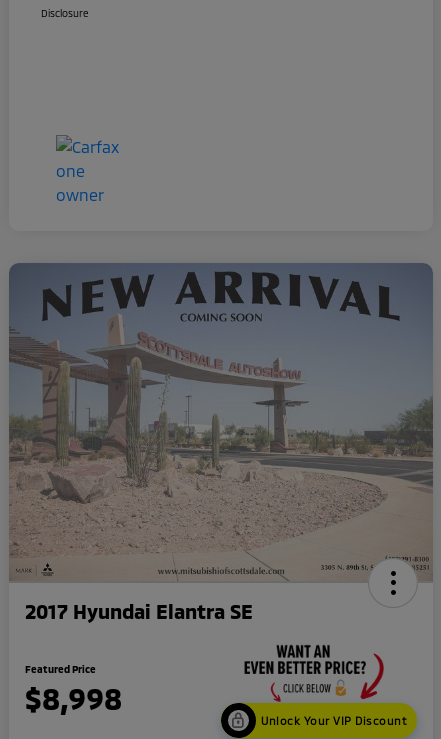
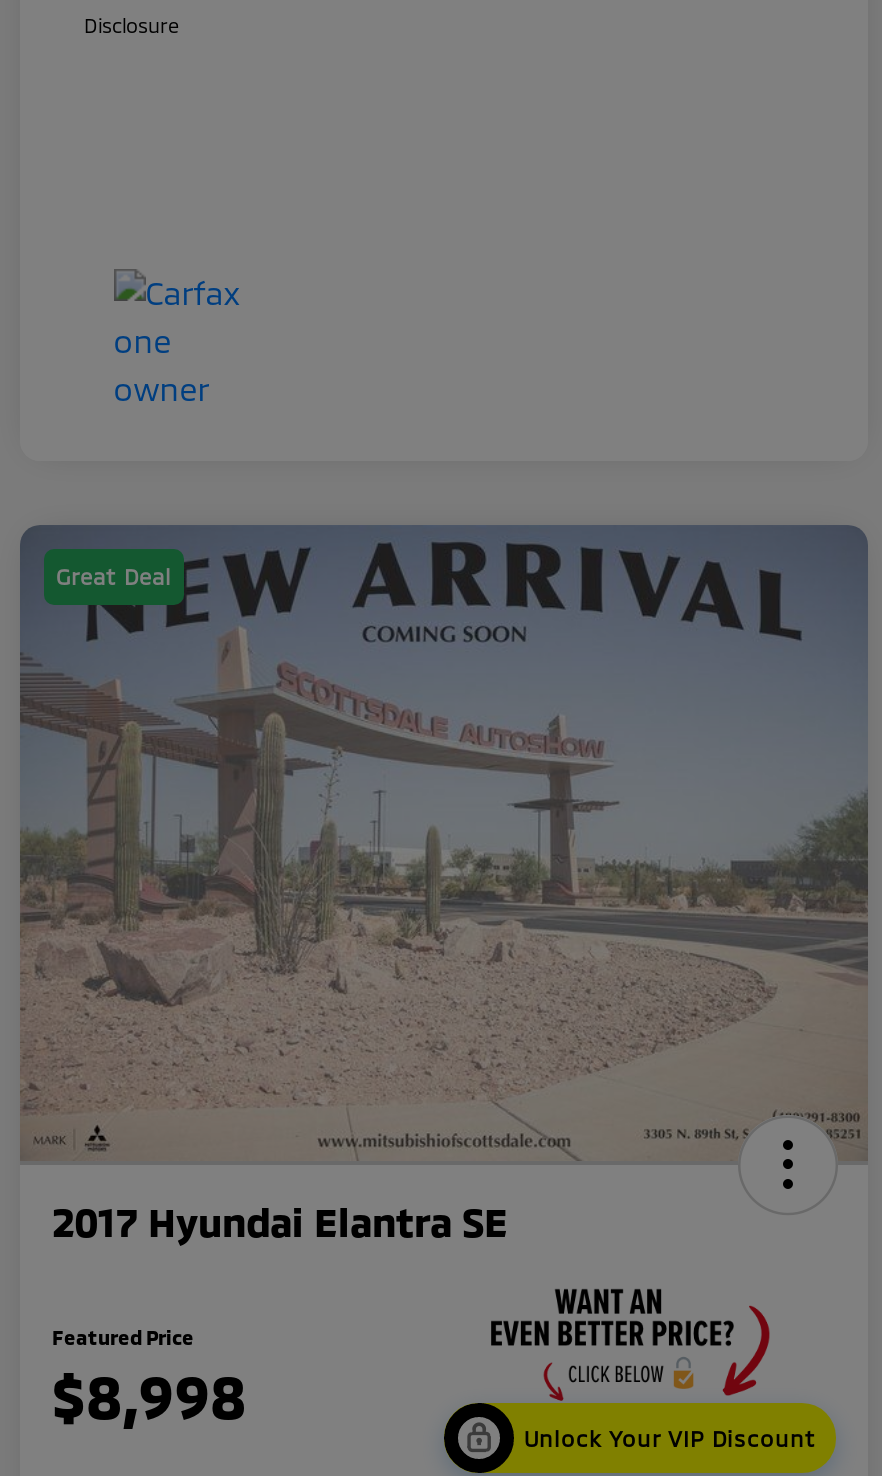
none -> [56,562,172,588] Great Deal

